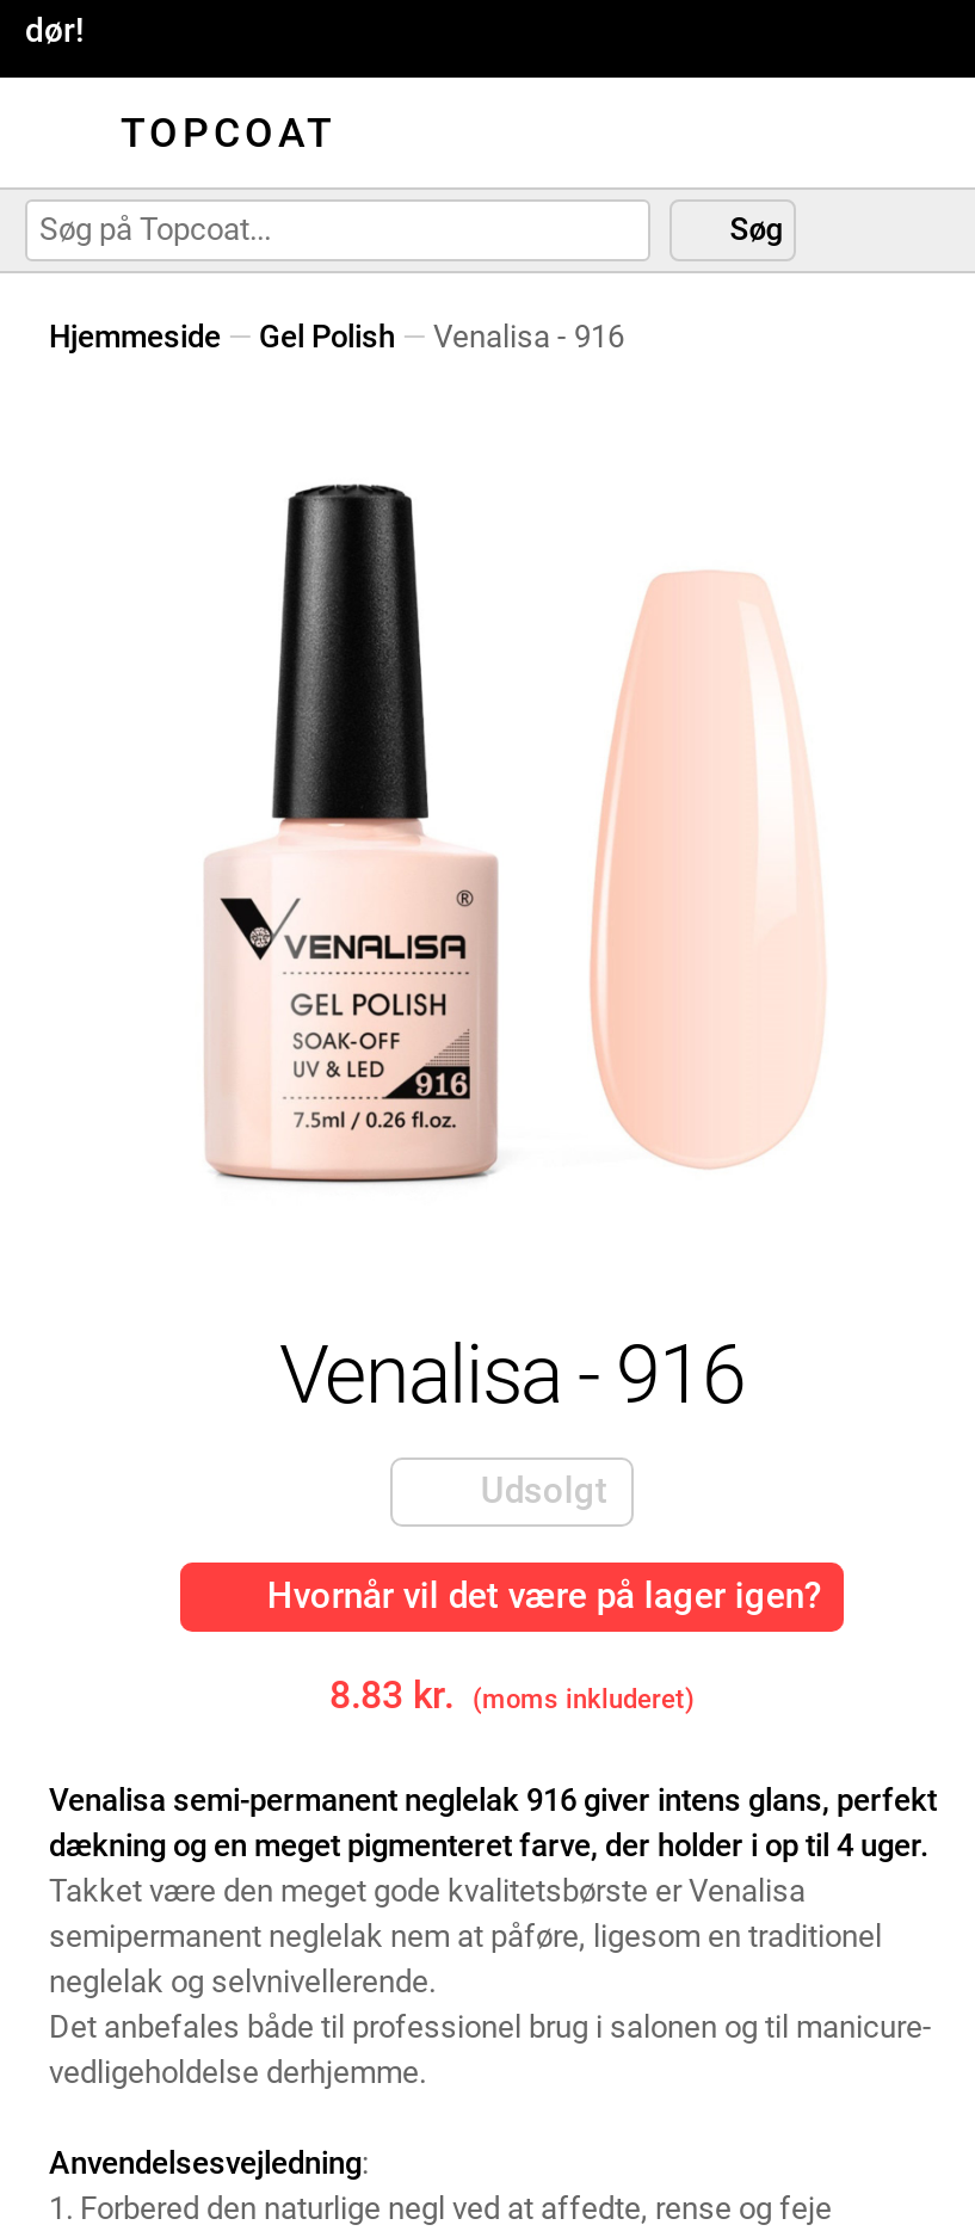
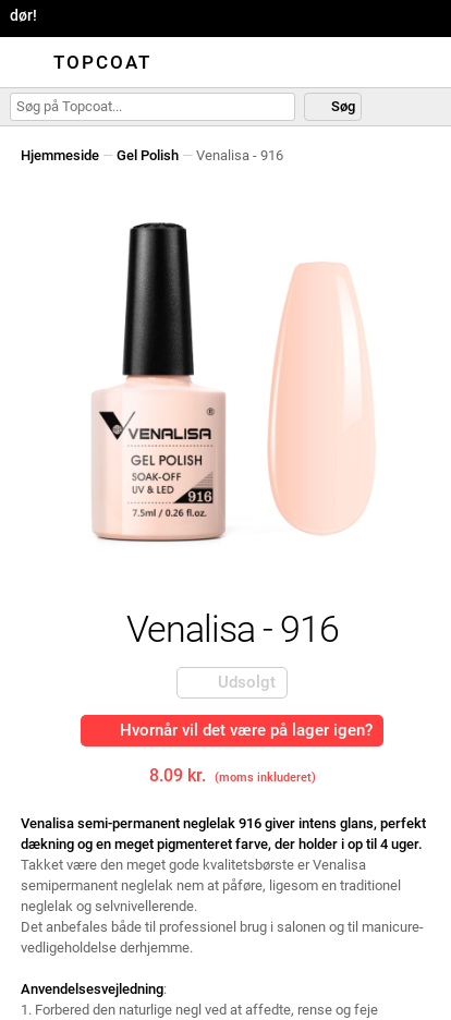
[329,1672,695,1718] 8.83 kr. (moms inkluderet) -> [149,765,315,786] 8.09 kr. (moms inkluderet)

